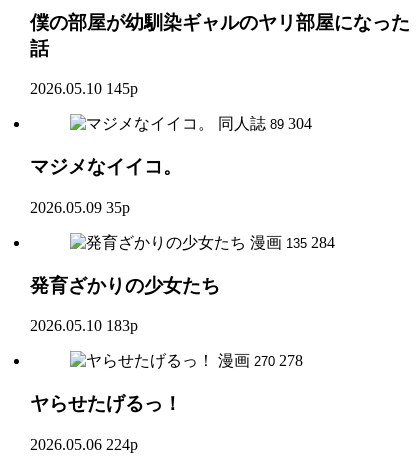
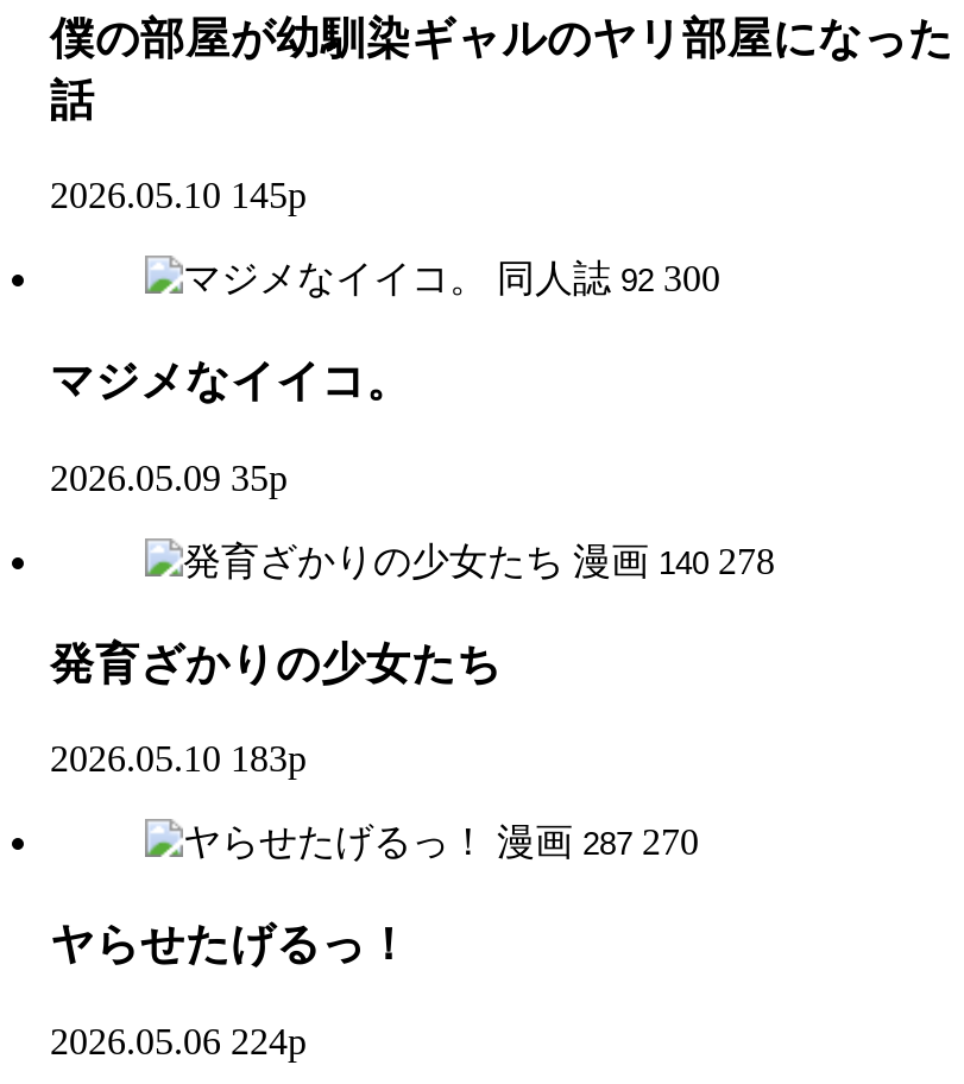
[218,115,312,132] 同人誌 89 304 -> [497,259,720,299] 同人誌 92 300
[250,234,335,251] 漫画 135 284 -> [573,540,775,581] 漫画 140 278
[218,352,303,369] 漫画 270 278 -> [497,822,699,862] 漫画 287 270

